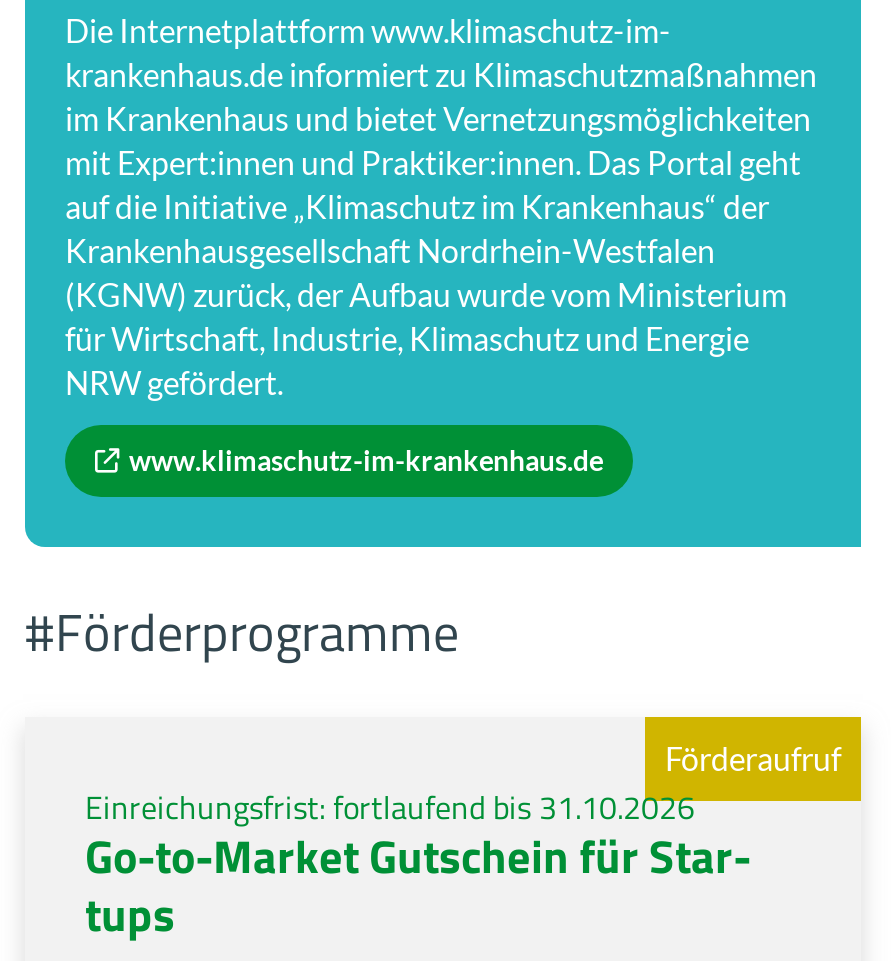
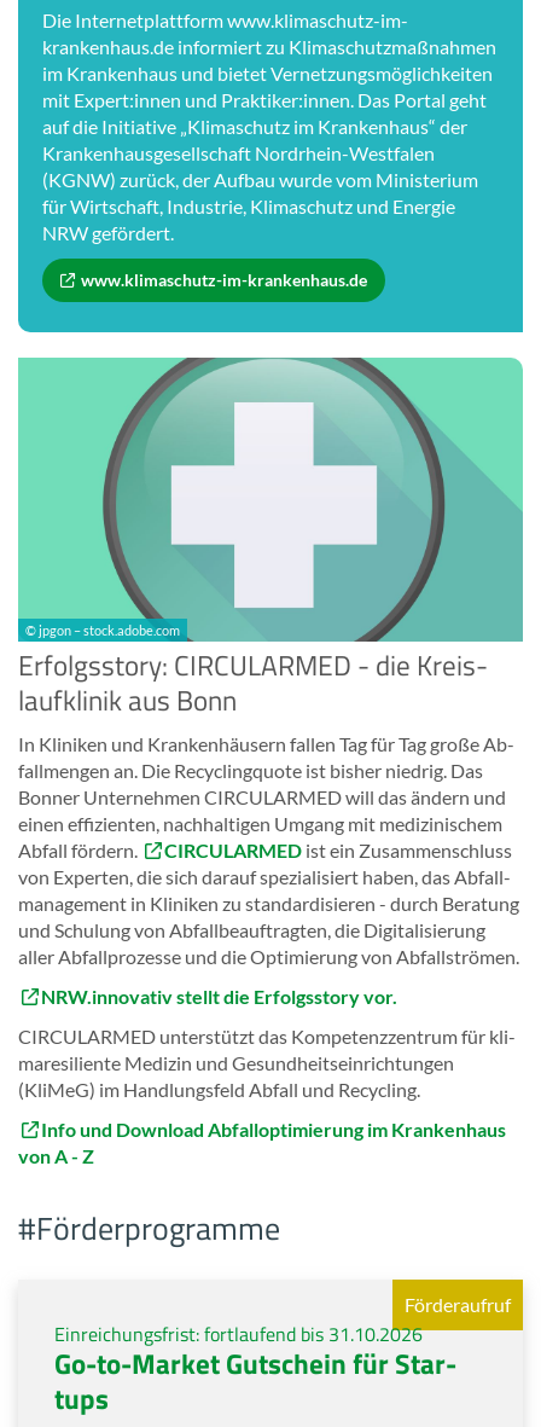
none -> [18,356,523,1167] [image] | © jpgon – stock.adobe.com | Erfolgsstory: CIRCULARMED - die Kreis | laufklinik aus Bonn | In Kliniken und Krankenhäusern fallen Tag für Tag große Ab | fallmengen an. Die Recyclingquote ist bisher niedrig. Das | Bonner Unternehmen CIRCULARMED will das ändern und | einen effizienten, nachhaltigen Umgang mit medizinischem | Abfall fördern. | CIRCULARMED ist ein Zusammenschluss | von Experten, die sich darauf spezialisiert haben, das Abfall | management in Kliniken zu standardisieren - durch Beratung | und Schulung von Abfallbeauftragten, die Digitalisierung | aller Abfallprozesse und die Optimierung von Abfallströmen. | NRW.innovativ stellt die Erfolgsstory vor. | CIRCULARMED unterstützt das Kompetenzzentrum für kli | maresiliente Medizin und Gesundheitseinrichtungen | (KliMeG) im Handlungsfeld Abfall und Recycling. | Info und Download Abfalloptimierung im Krankenhaus | von A - Z

